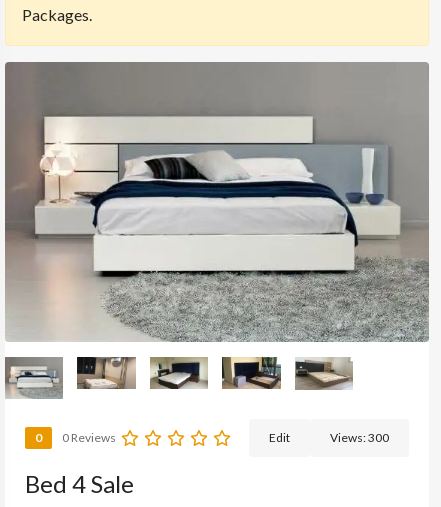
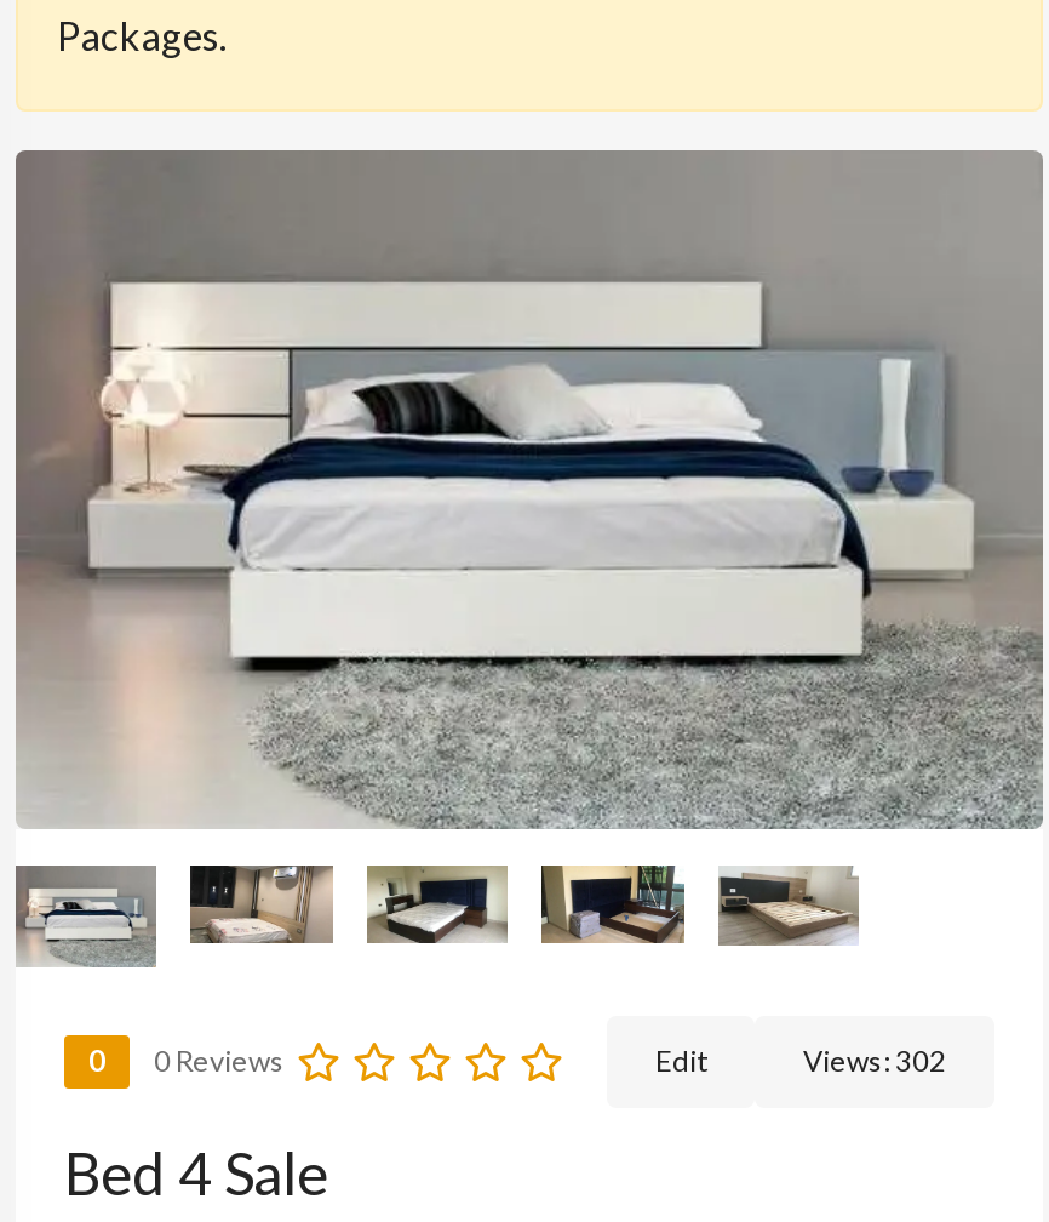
[330,430,389,445] Views: 300 -> [803,1044,946,1080] Views: 302

